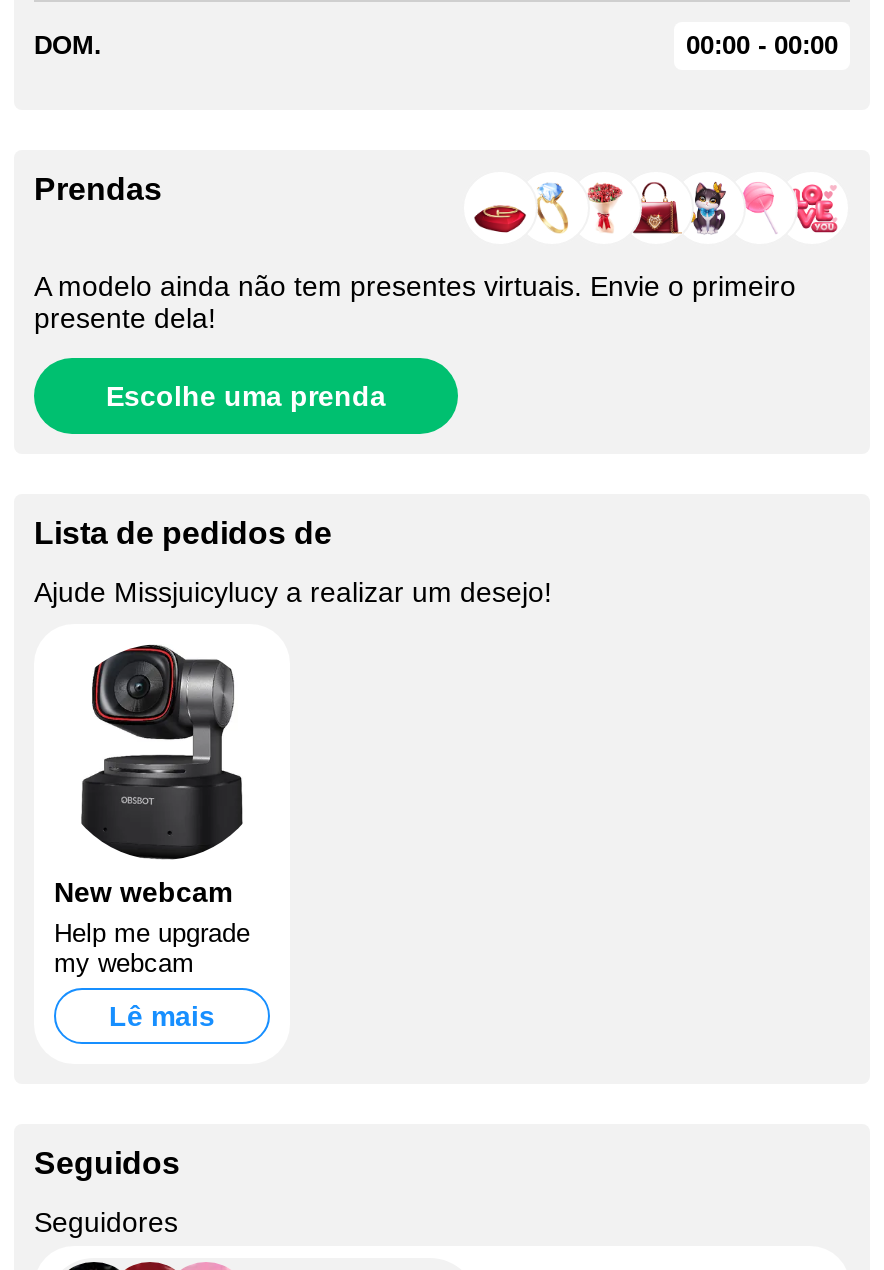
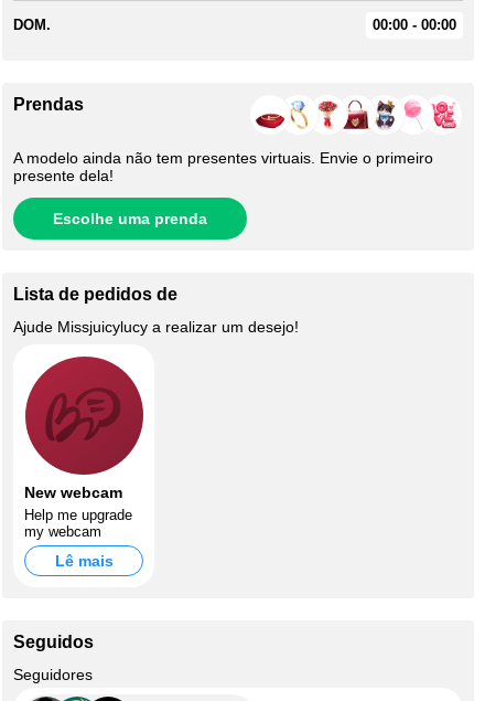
[56,644,270,860] [image] -> [24,355,144,475] [image]

